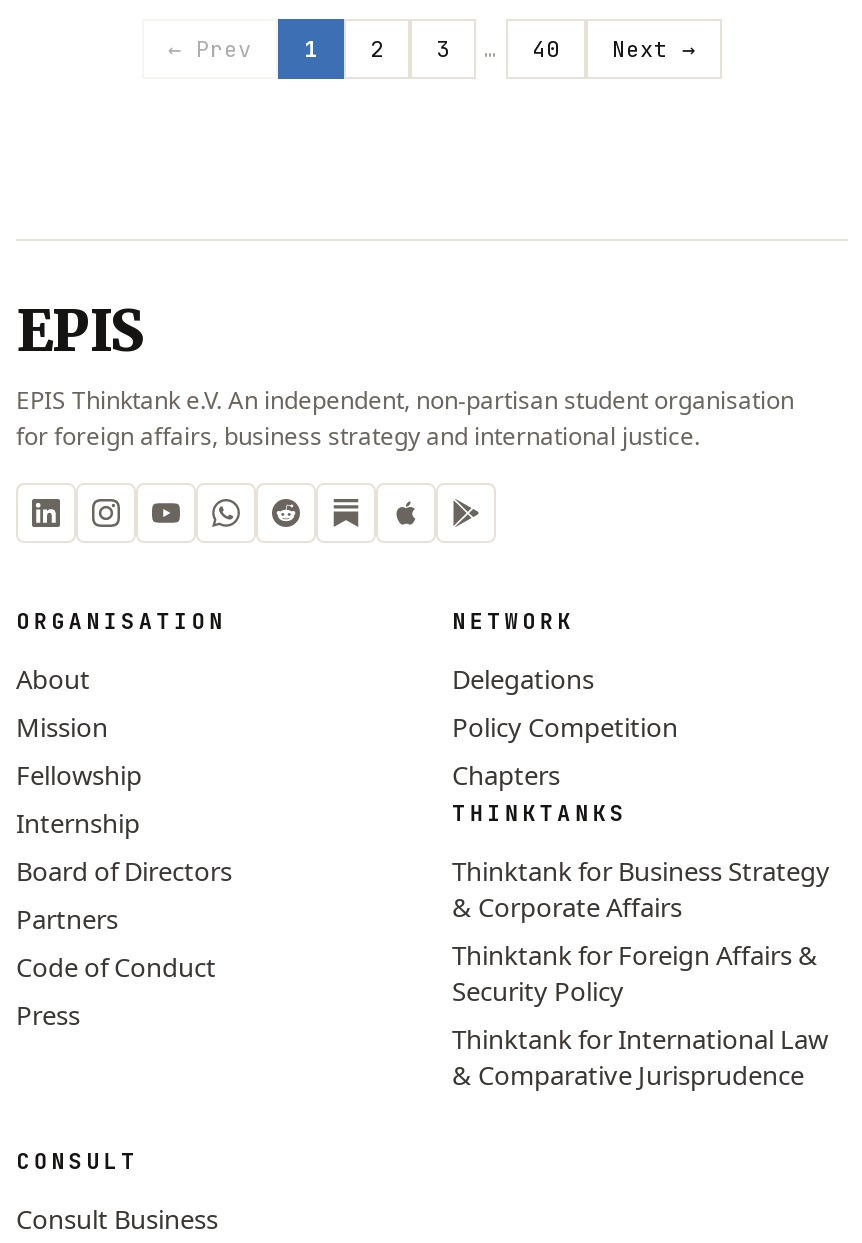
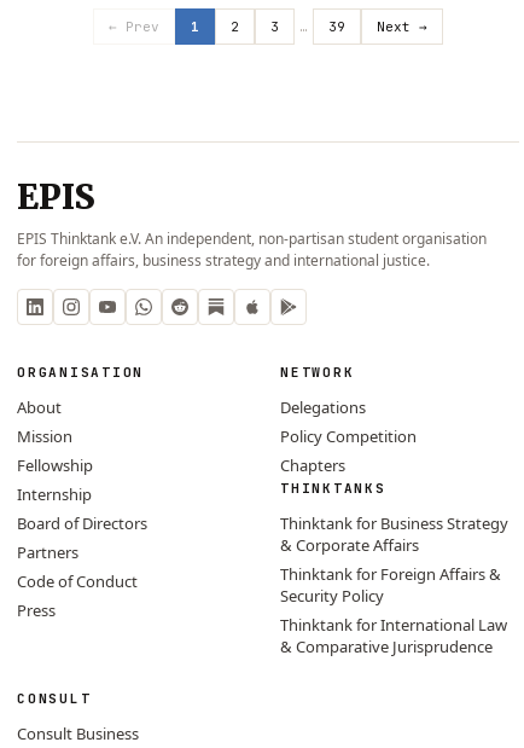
[532,35,560,63] 40 -> [328,18,345,35] 39

